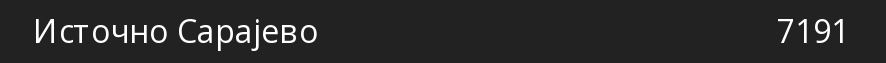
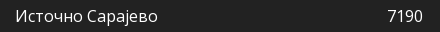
[777,10,849,54] 7191 -> [387,5,423,27] 7190

